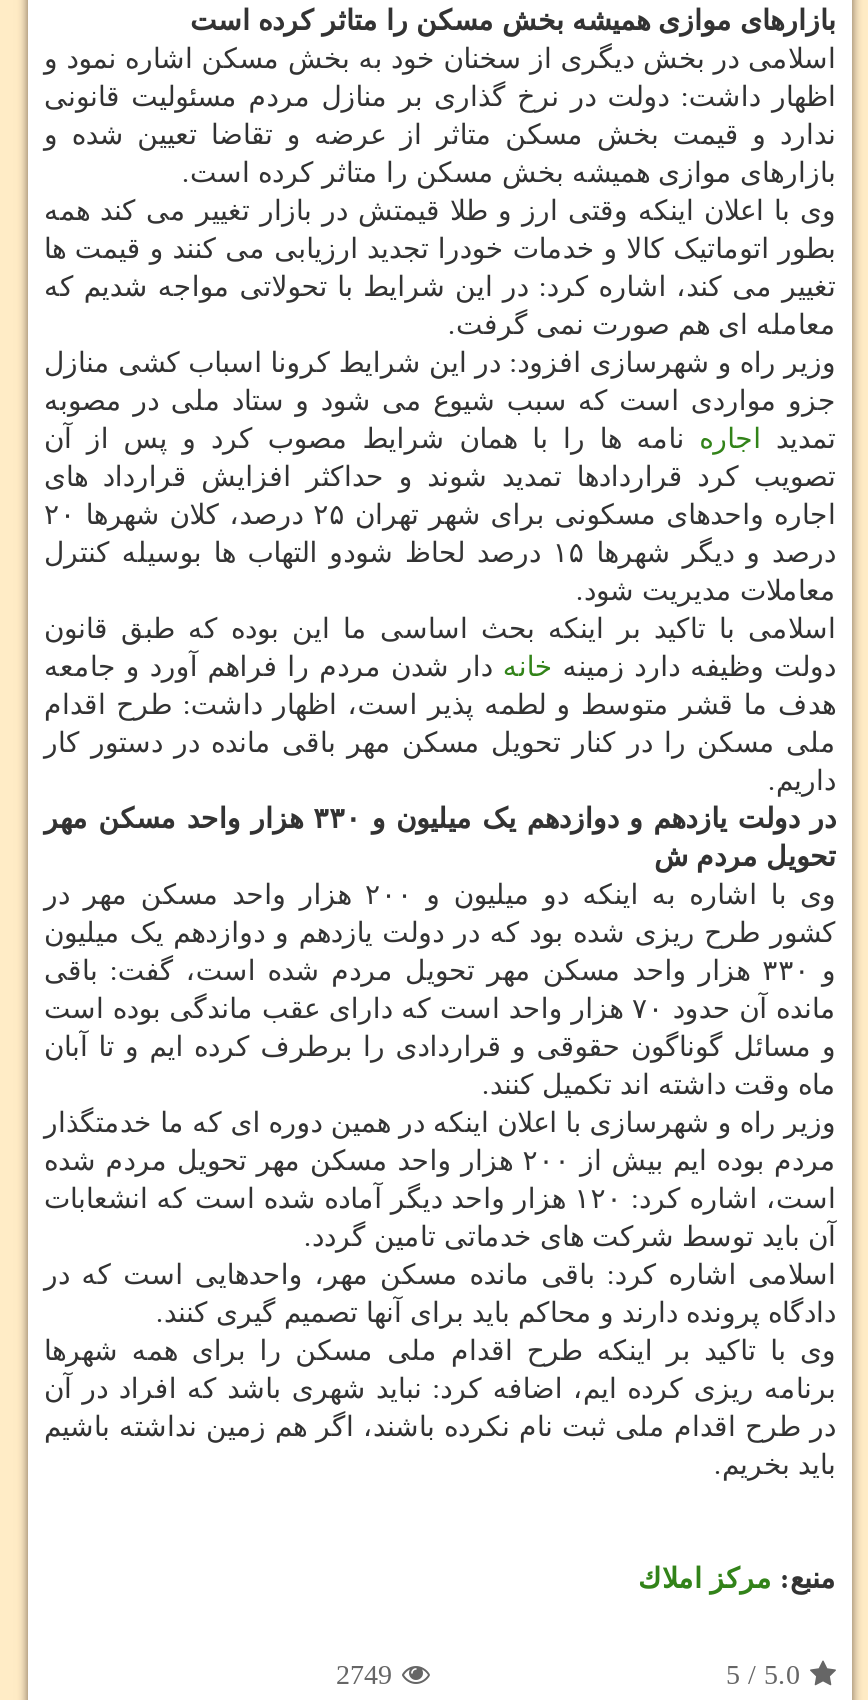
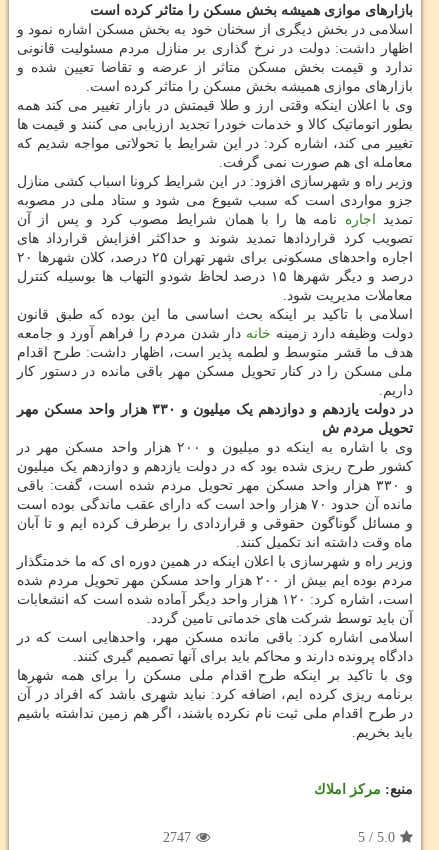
[336,1660,392,1690] 2749 -> [163,830,191,845] 2747

